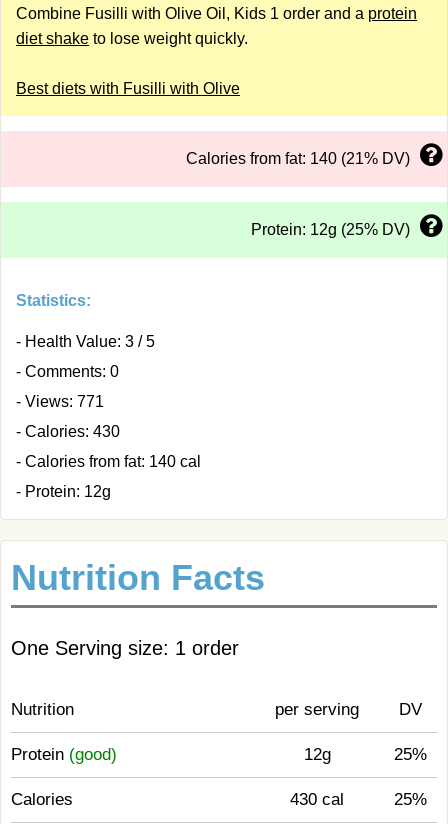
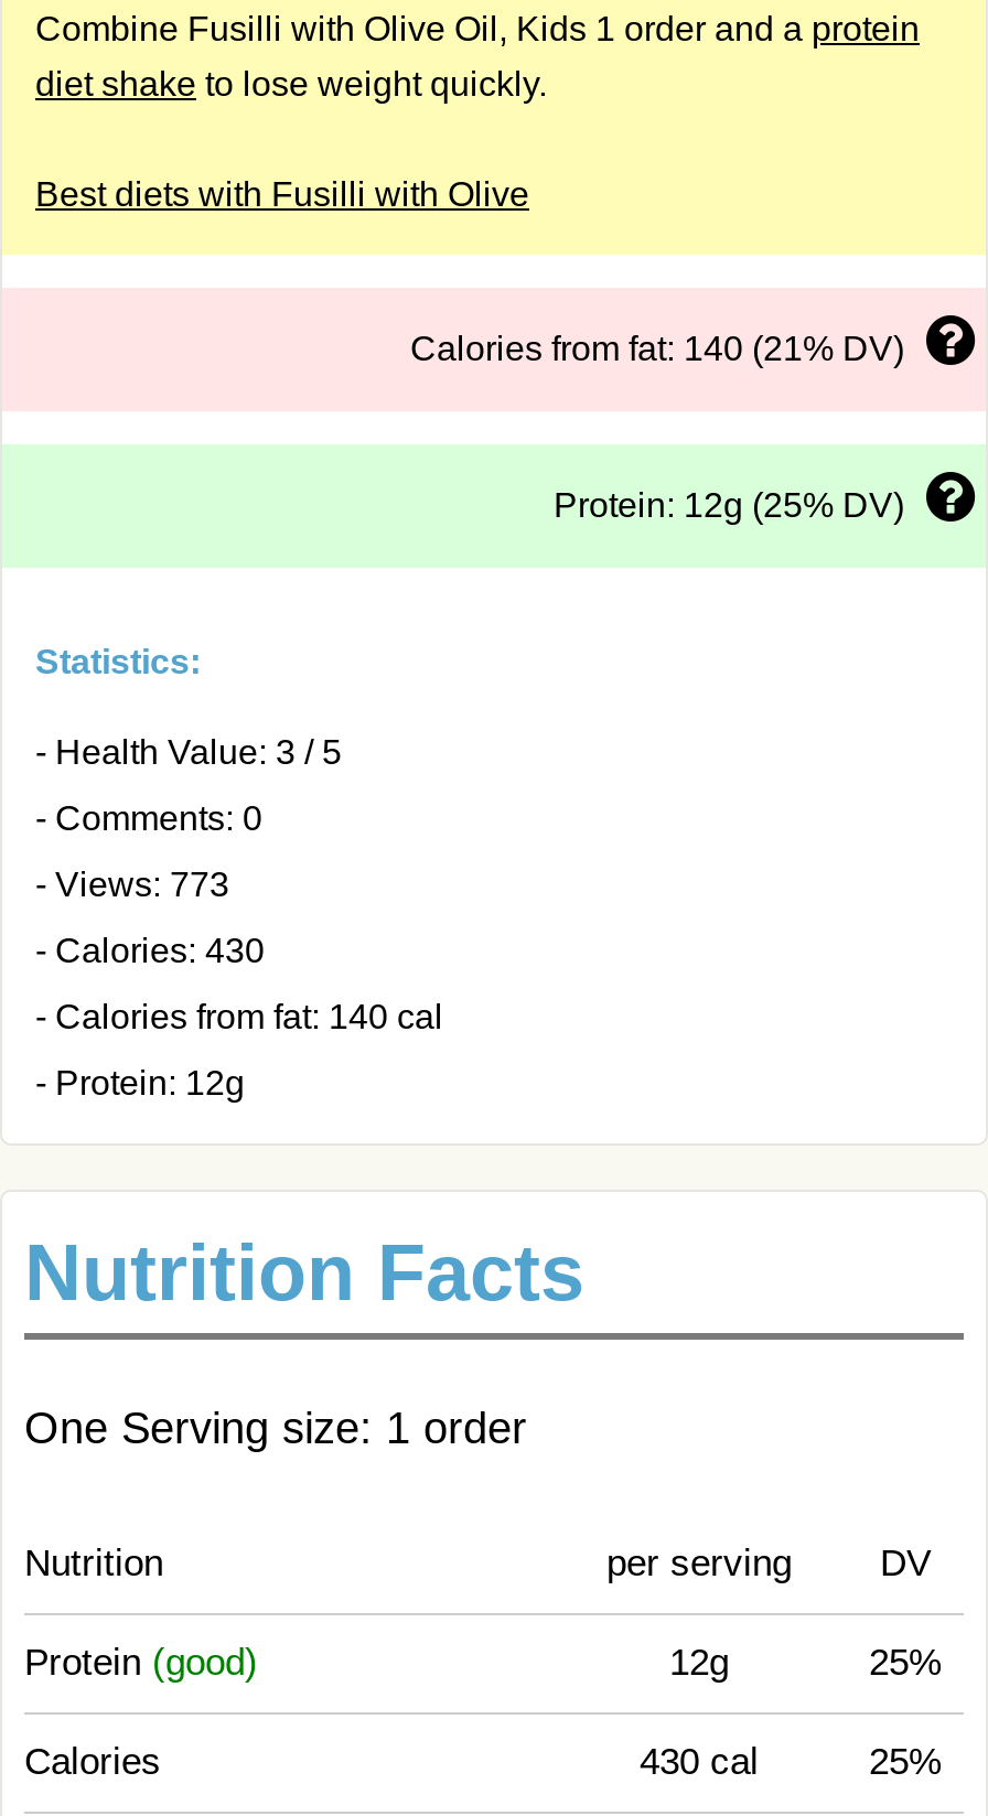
[16,393,104,410] - Views: 771 -> [35,866,229,903] - Views: 773

